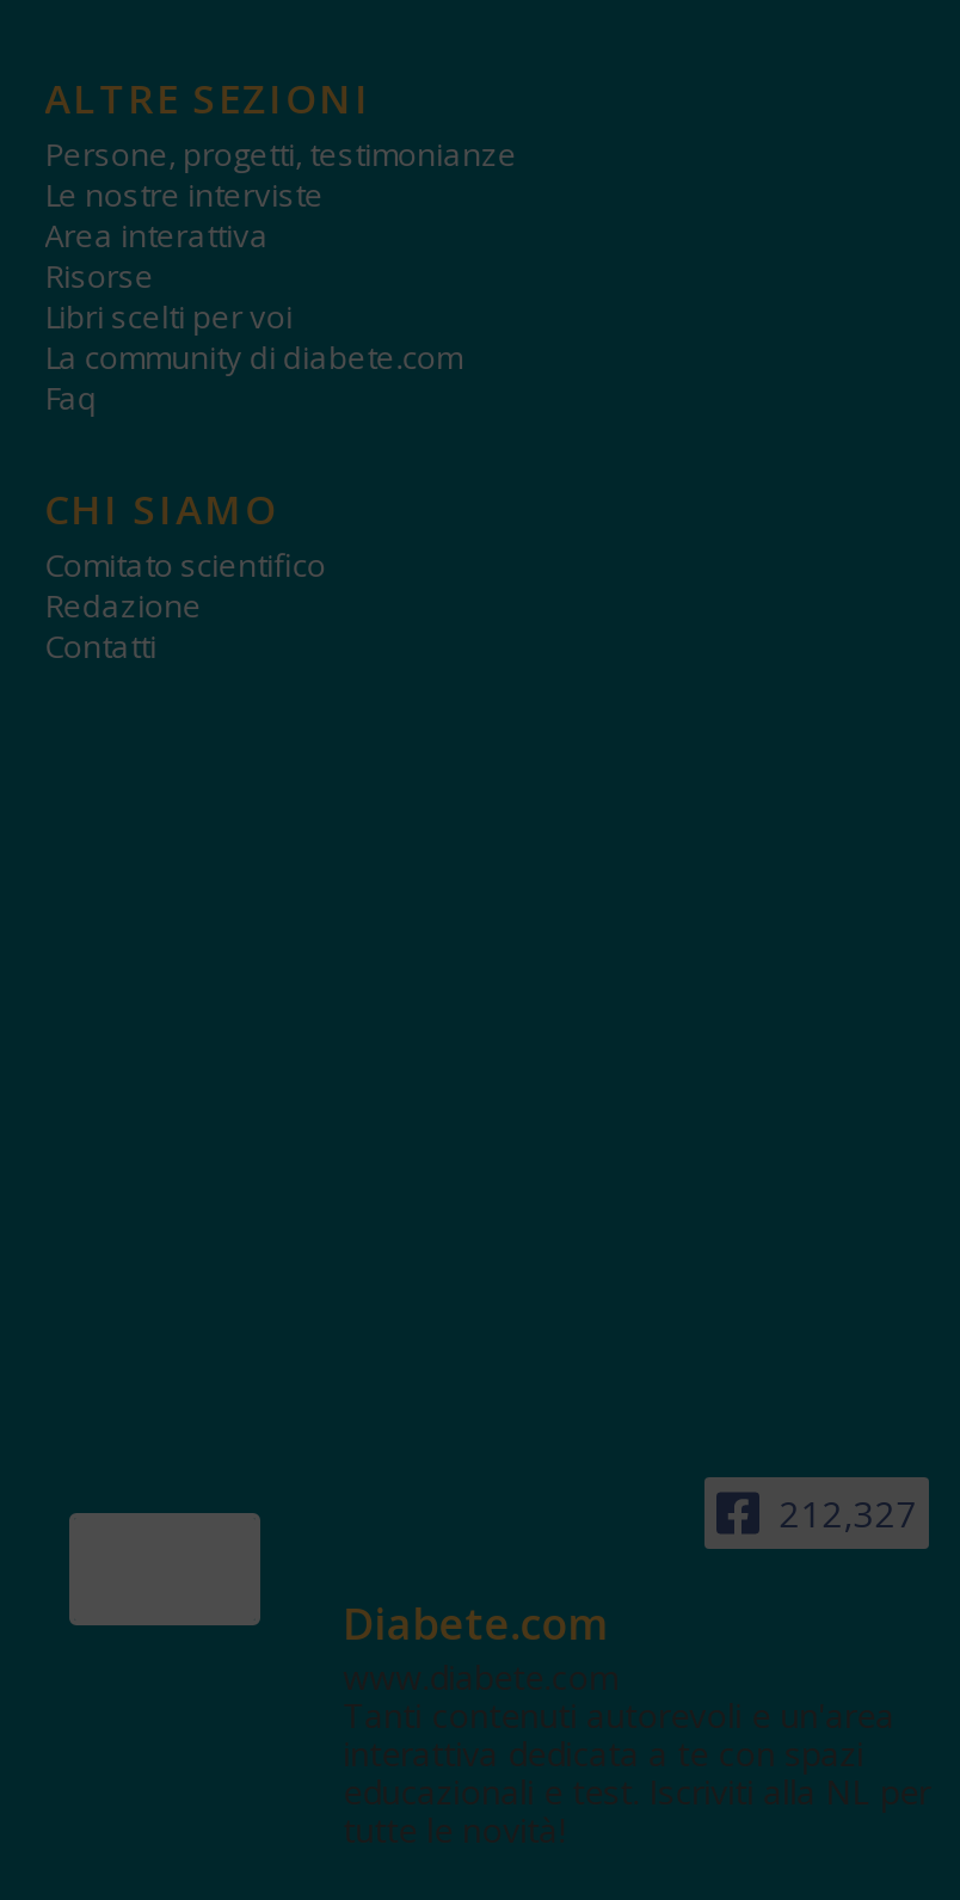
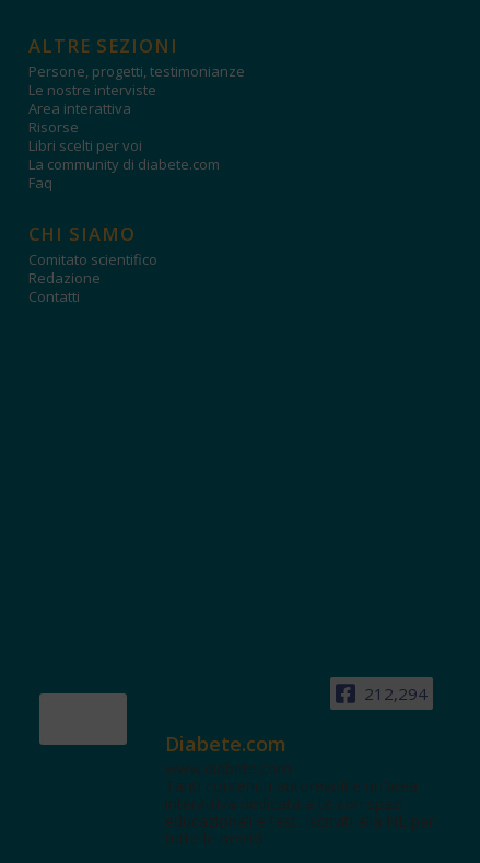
[779,1488,918,1536] 212,327 -> [365,682,428,704] 212,294

